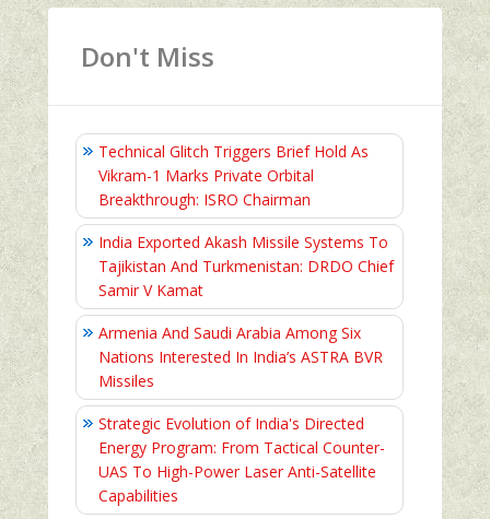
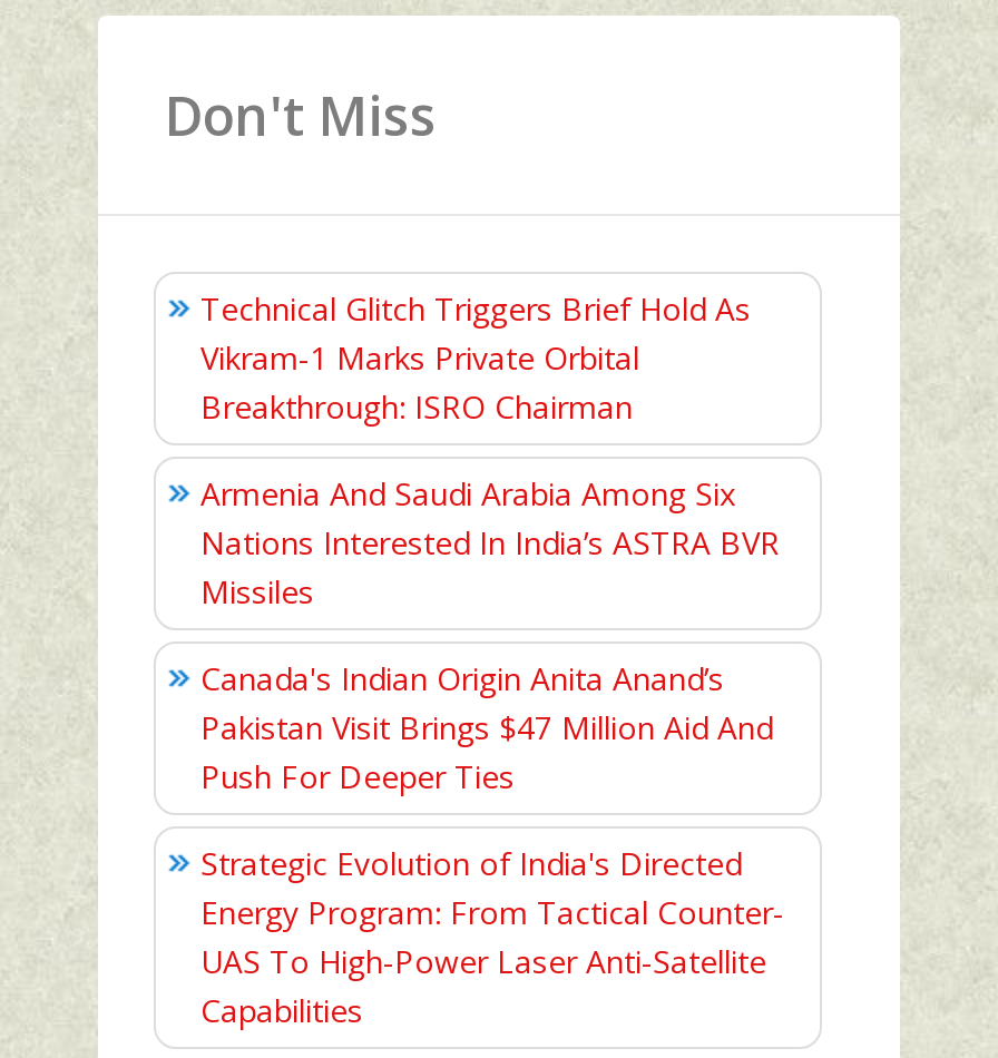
[98,232,394,301] India Exported Akash Missile Systems To | Tajikistan And Turkmenistan: DRDO Chief | Samir V Kamat -> none
moved [98,323,383,391] -> [200,473,780,613]: Armenia And Saudi Arabia Among Six | Nations Interested In India’s ASTRA BVR | Missiles
none -> [200,658,773,798] Canada's Indian Origin Anita Anand’s | Pakistan Visit Brings $47 Million Aid And | Push For Deeper Ties

